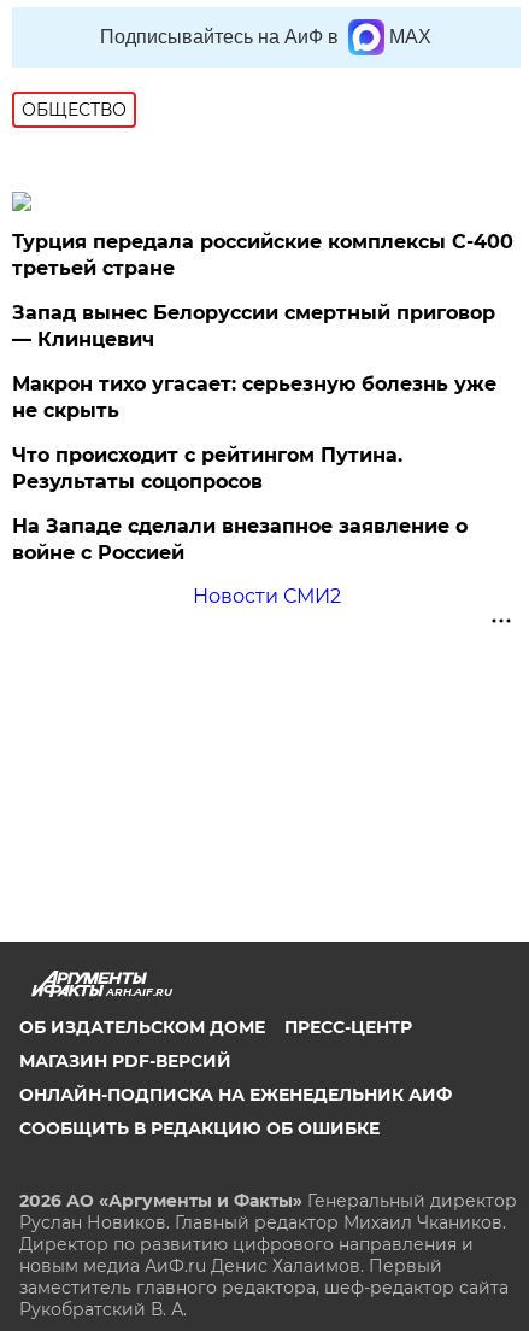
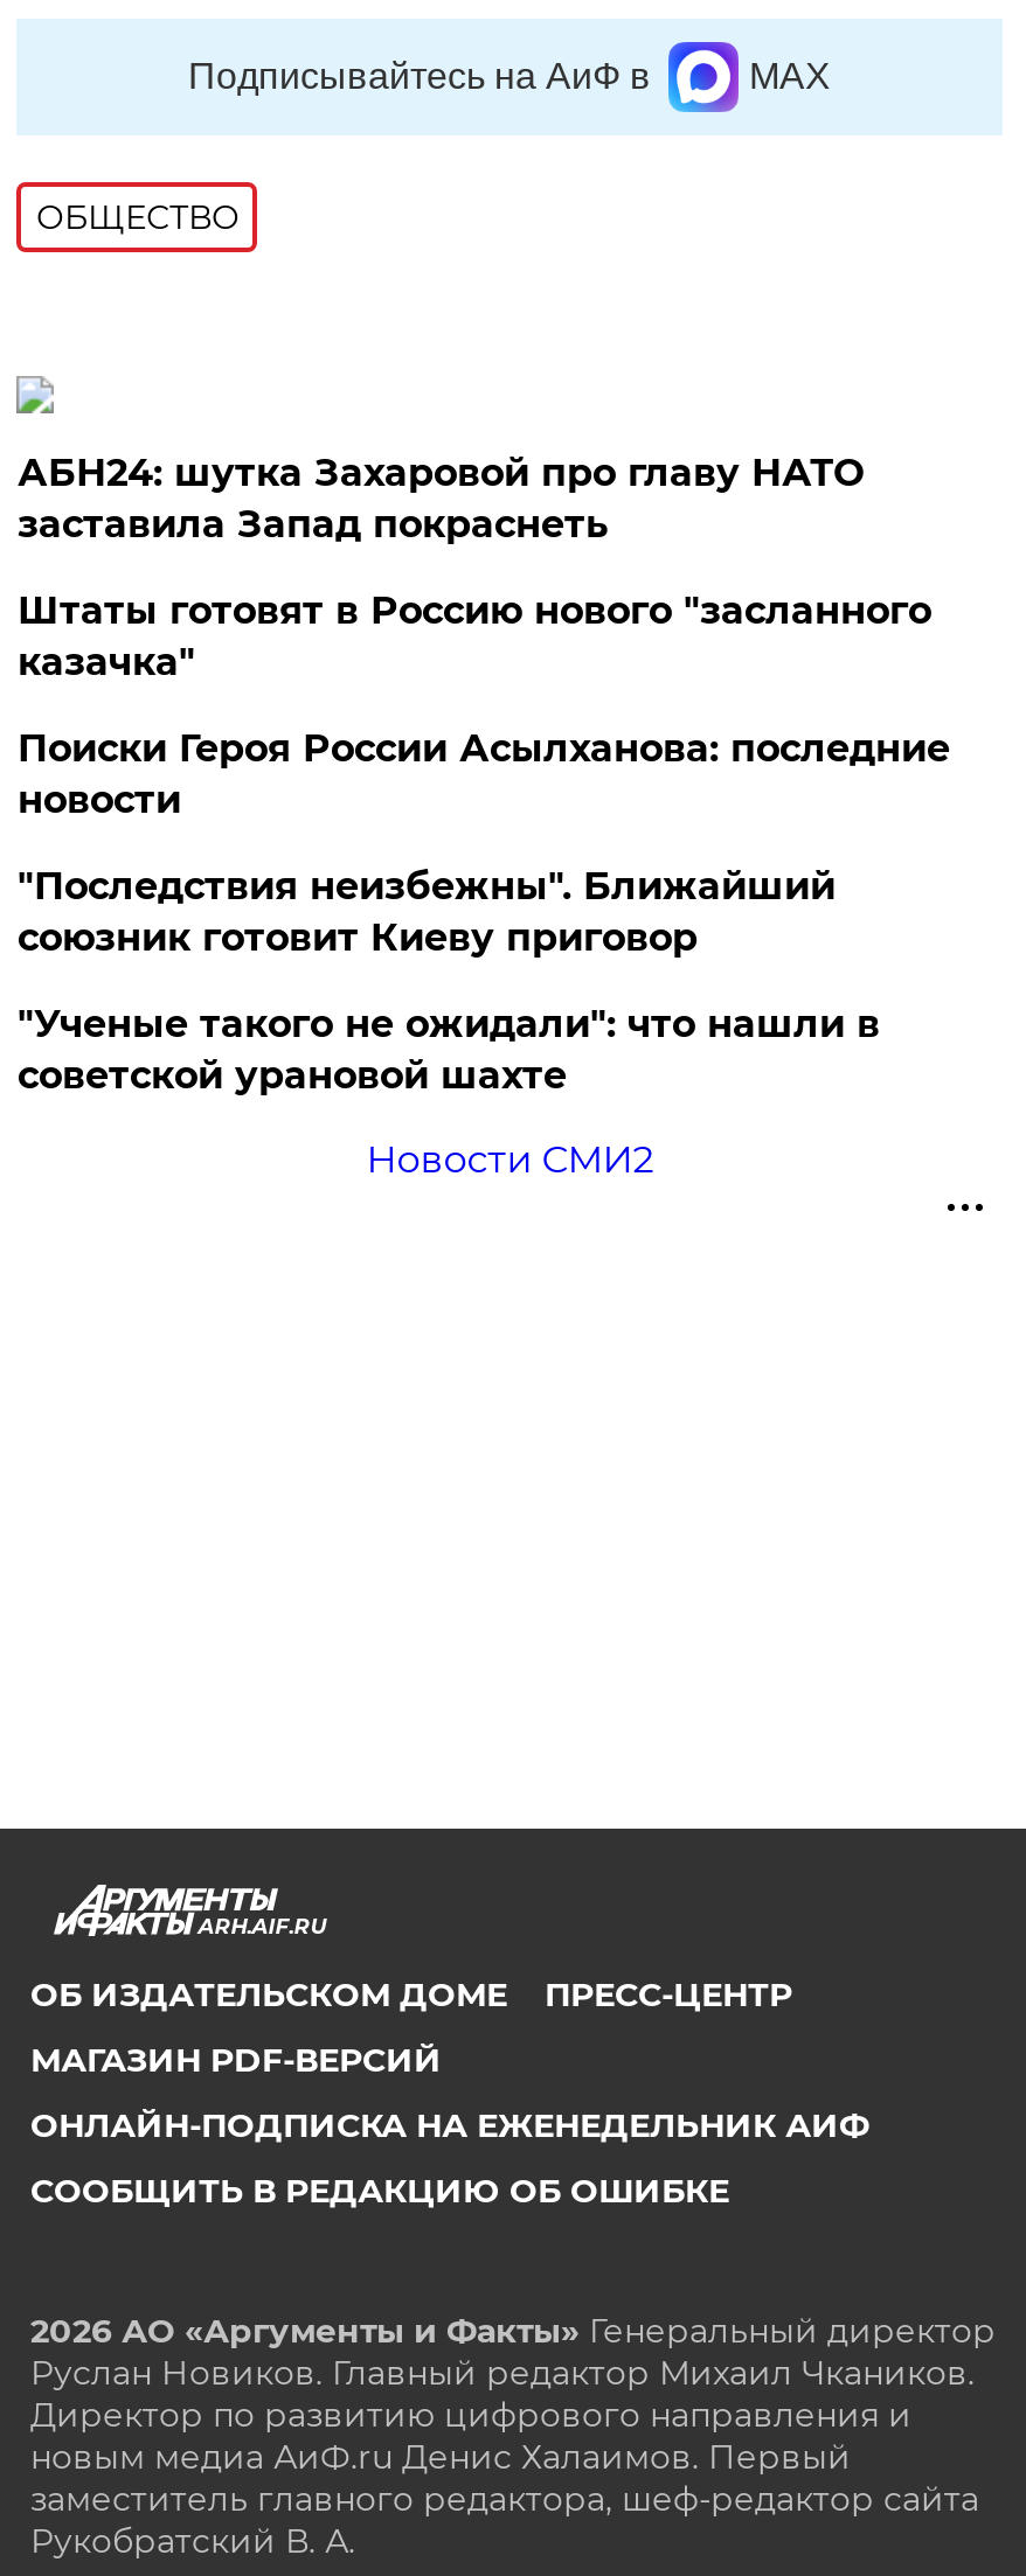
[13,230,514,279] Турция передала российские комплексы С-400 | третьей стране -> [17,450,863,546] АБН24: шутка Захаровой про главу НАТО | заставила Запад покраснеть
[13,301,496,351] Запад вынес Белоруссии смертный приговор | — Клинцевич -> [17,588,931,684] Штаты готовят в Россию нового "засланного | казачка"
[13,372,497,422] Макрон тихо угасает: серьезную болезнь уже | не скрыть -> [17,726,950,822] Поиски Героя России Асылханова: последние | новости
[13,443,403,493] Что происходит с рейтингом Путина. | Результаты соцопросов -> [17,864,835,959] "Последствия неизбежны". Ближайший | союзник готовит Киеву приговор
[13,515,468,564] На Западе сделали внезапное заявление о | войне с Россией -> [17,1001,880,1097] "Ученые такого не ожидали": что нашли в | советской урановой шахте

